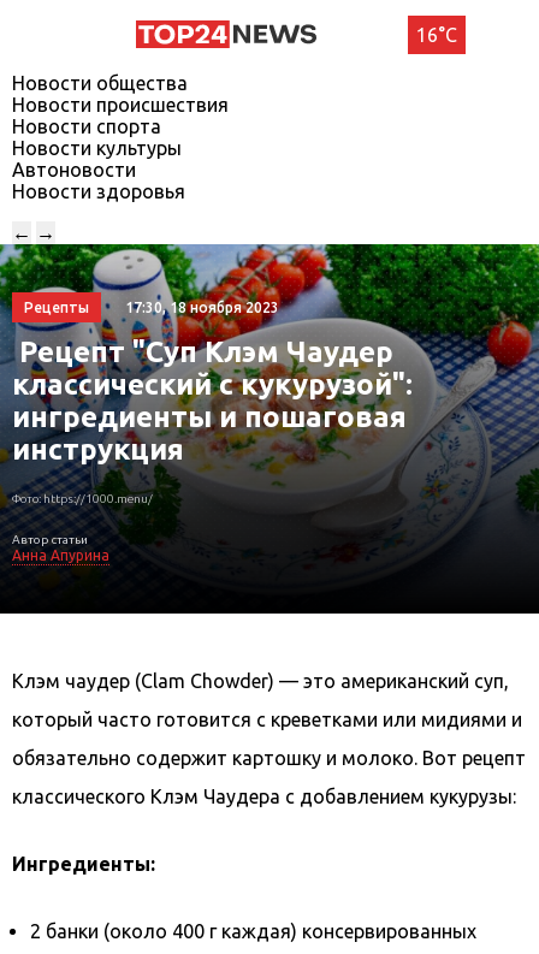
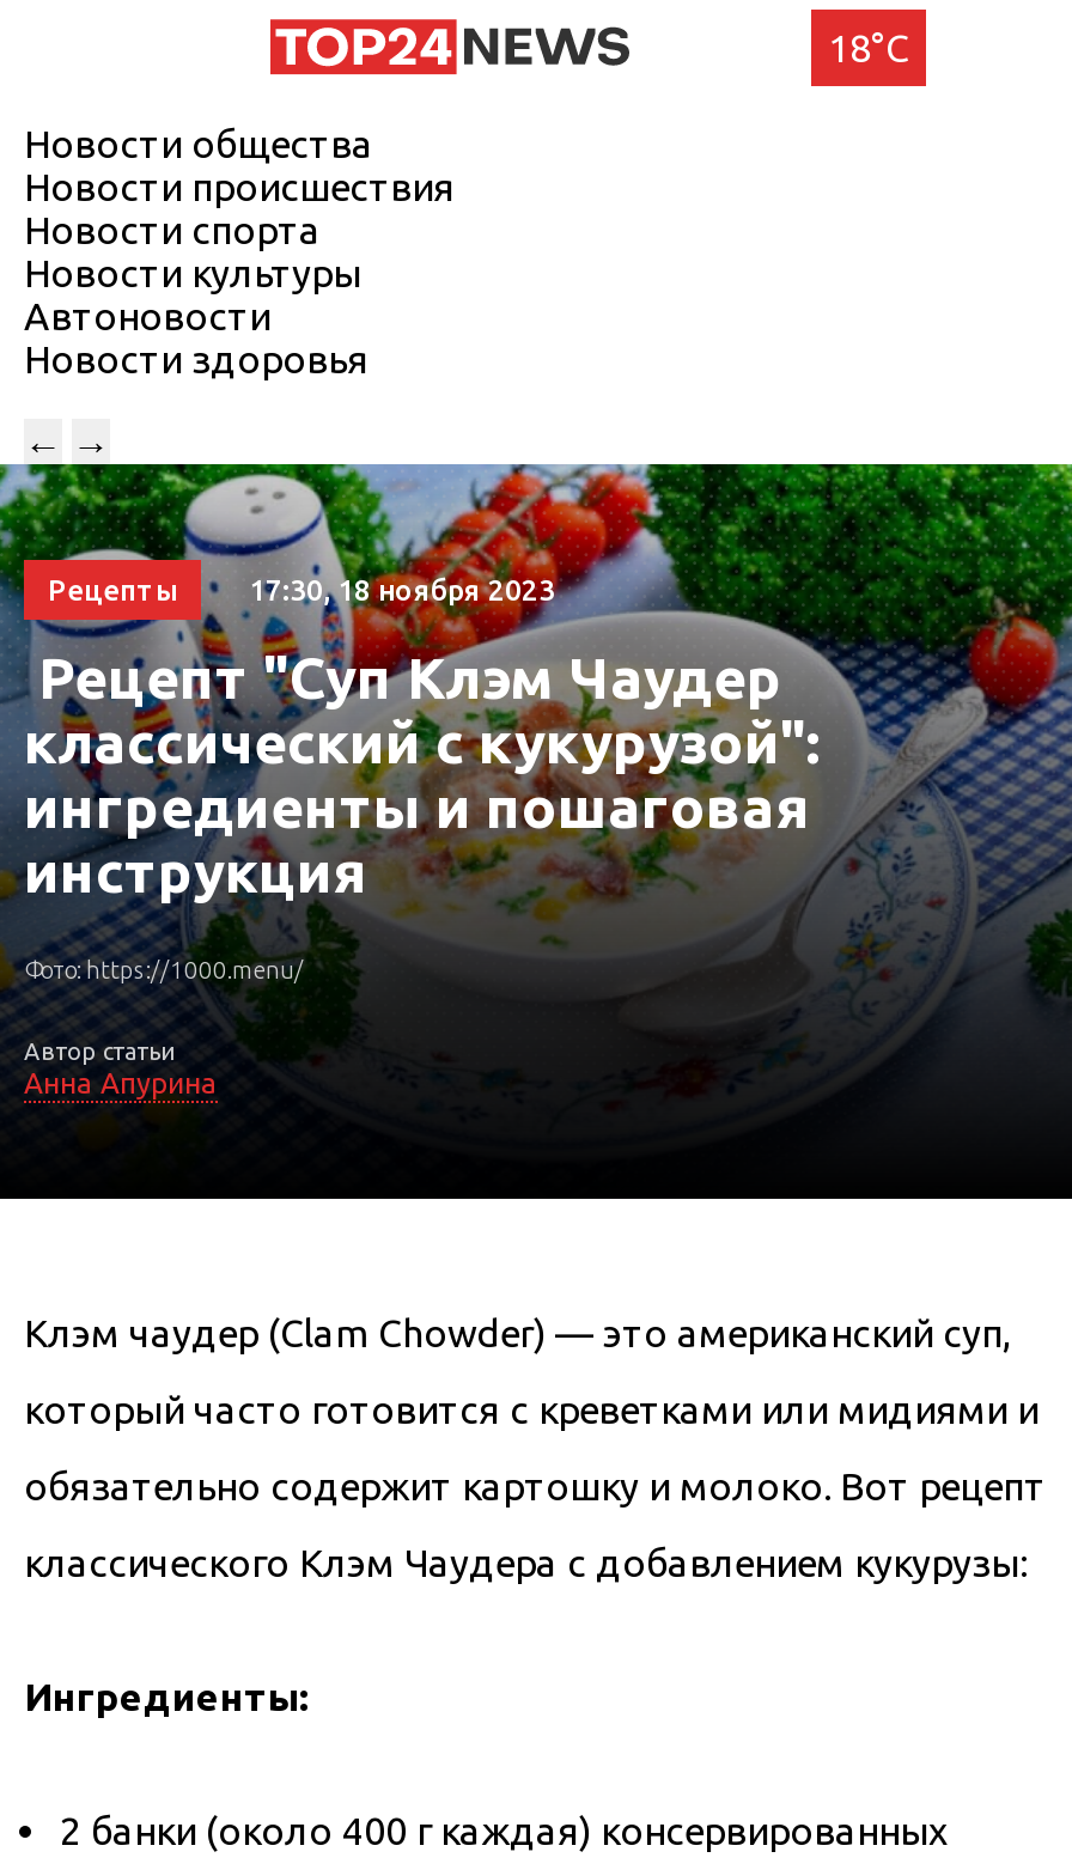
[416,23,457,45] 16°C -> [828,25,909,68] 18°C

